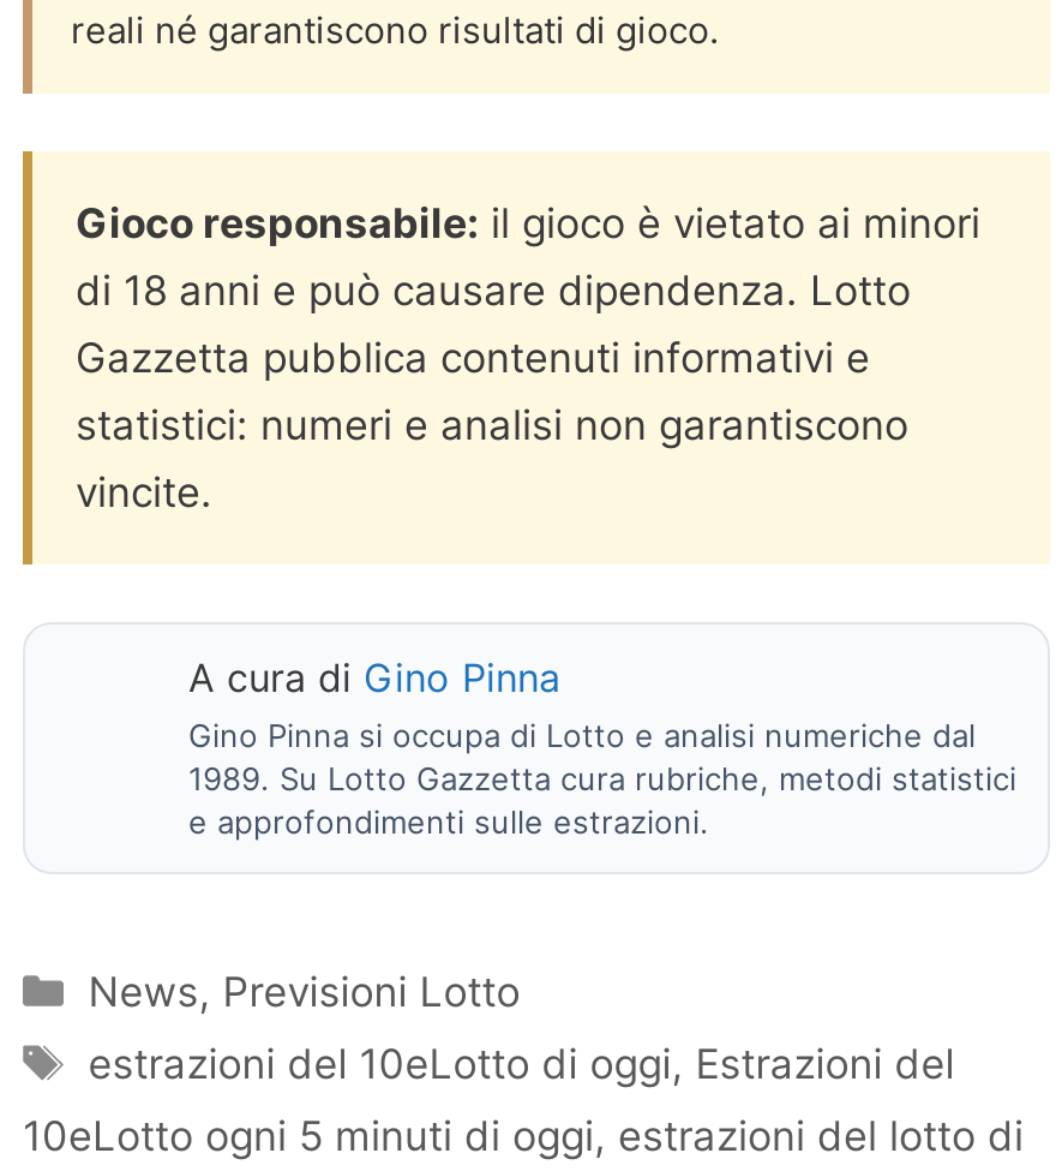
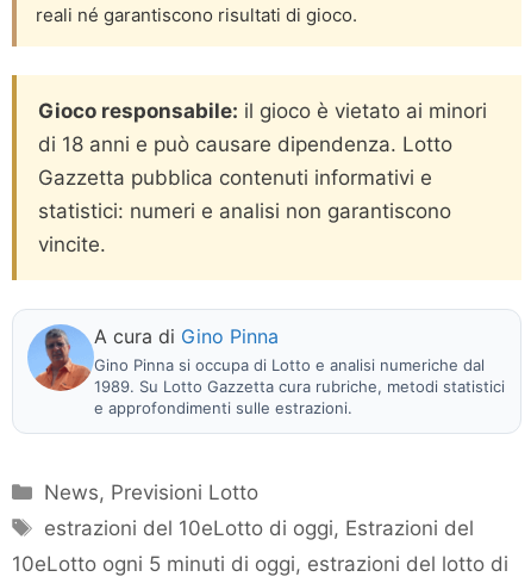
none -> [26,323,95,392] [image]

